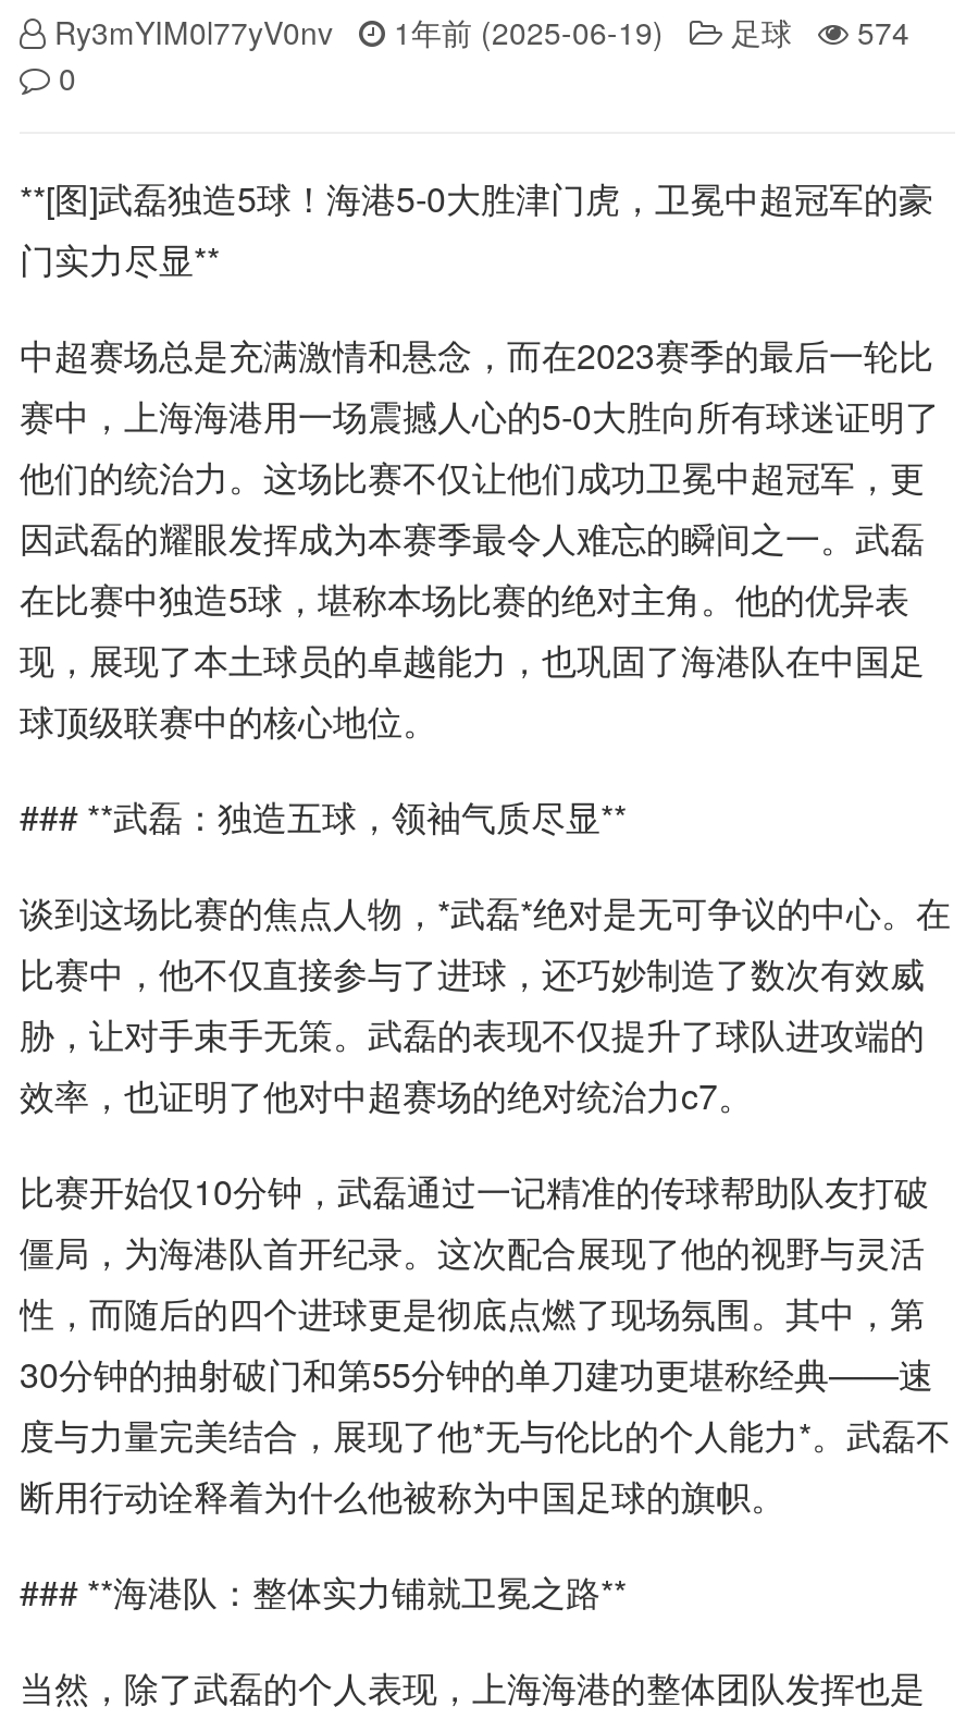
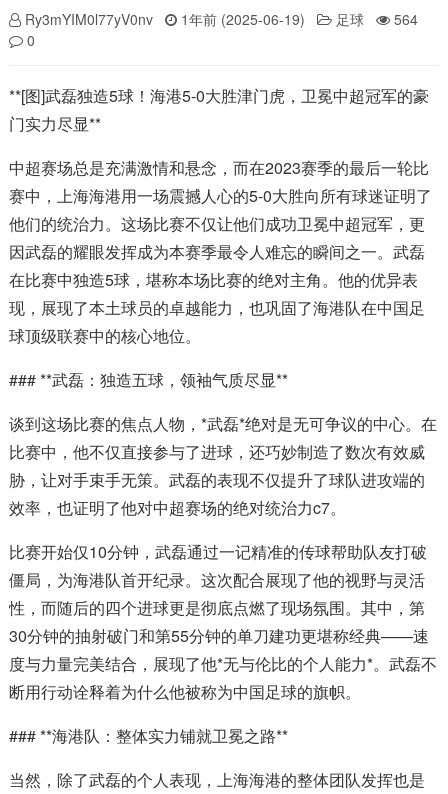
[54,10,909,53] Ry3mYIM0l77yV0nv 1年前 (2025-06-19) 足球 574 -> [25,9,418,29] Ry3mYIM0l77yV0nv 1年前 (2025-06-19) 足球 564

